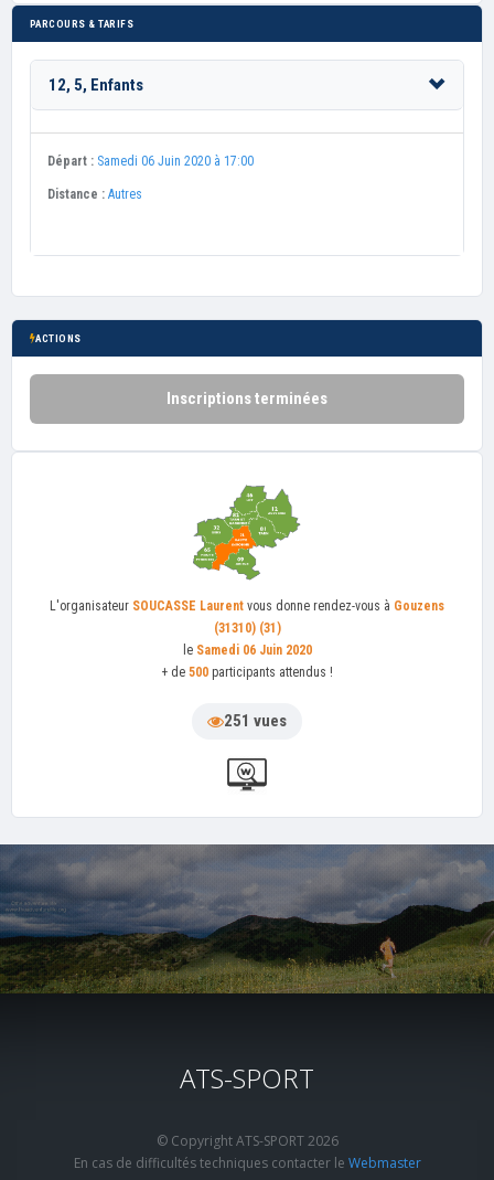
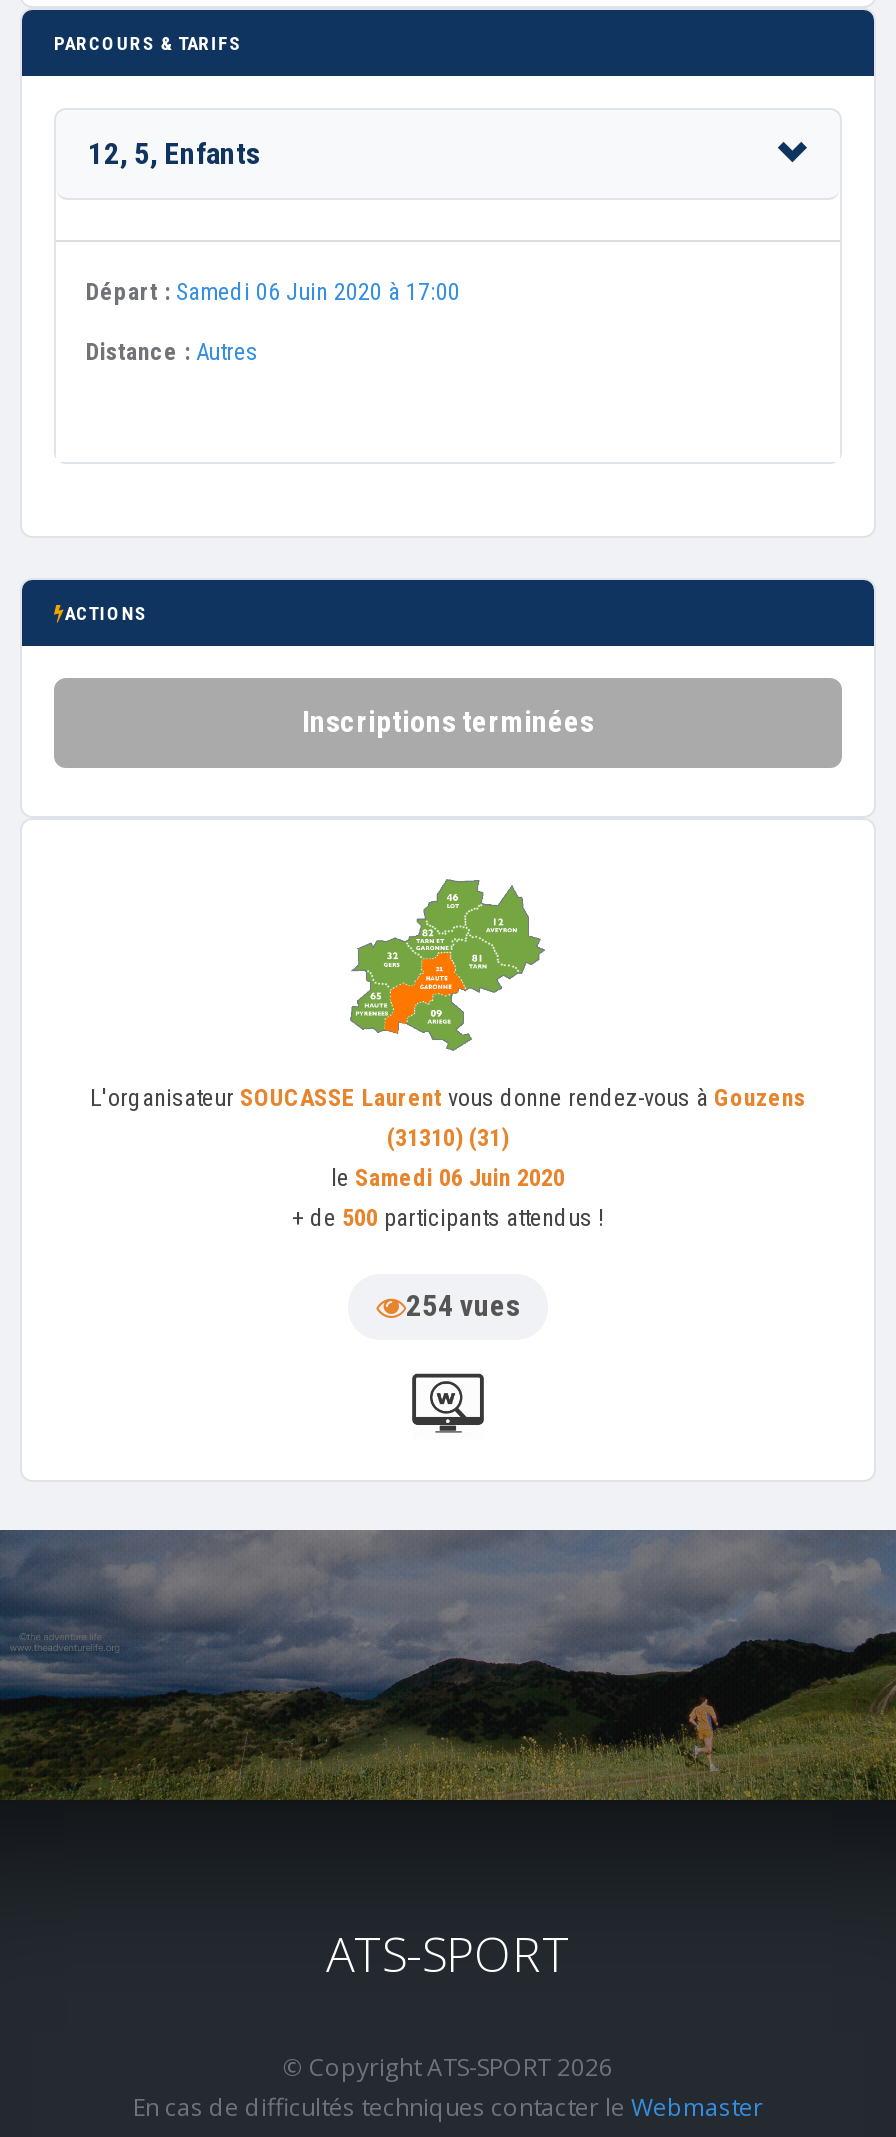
[224,711,287,731] 251 vues -> [406,1288,520,1324] 254 vues

